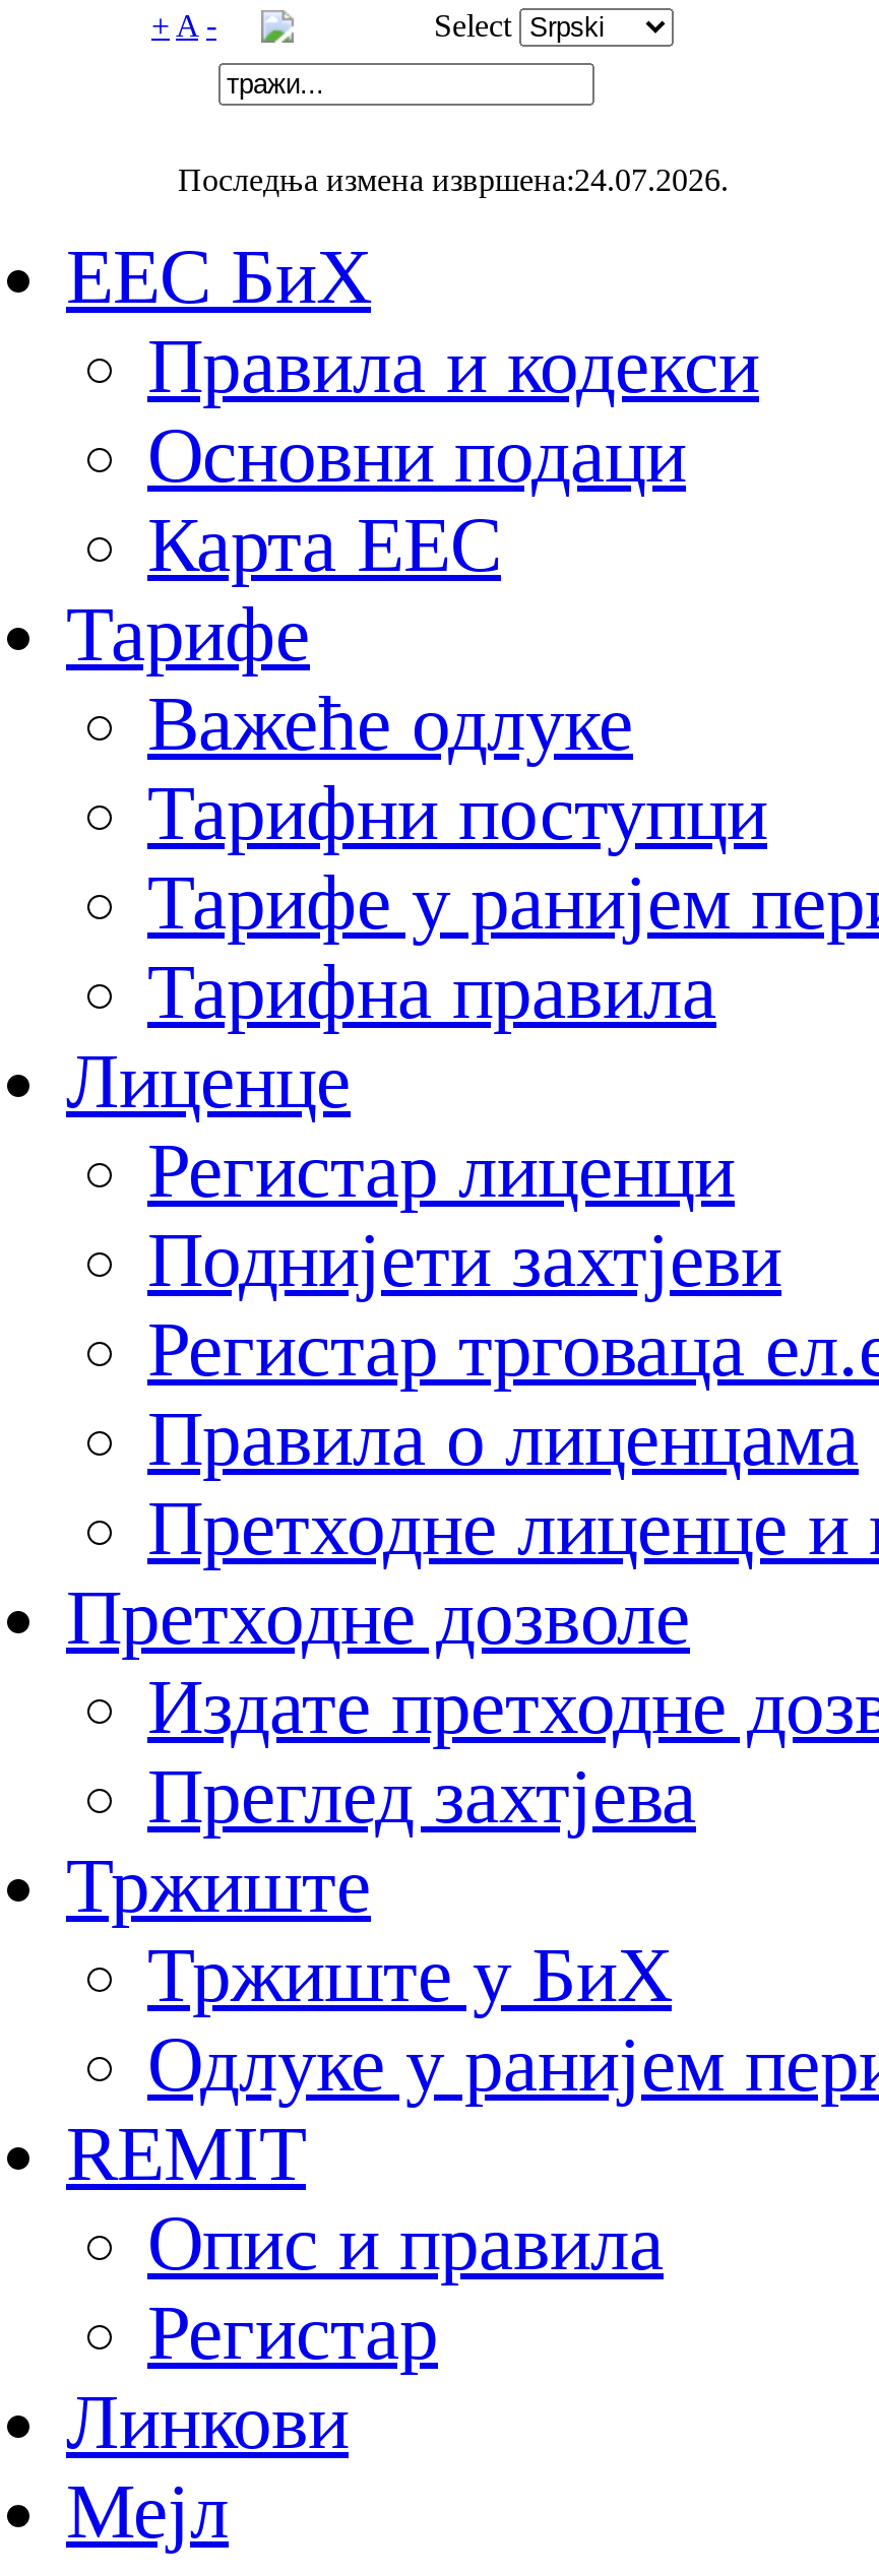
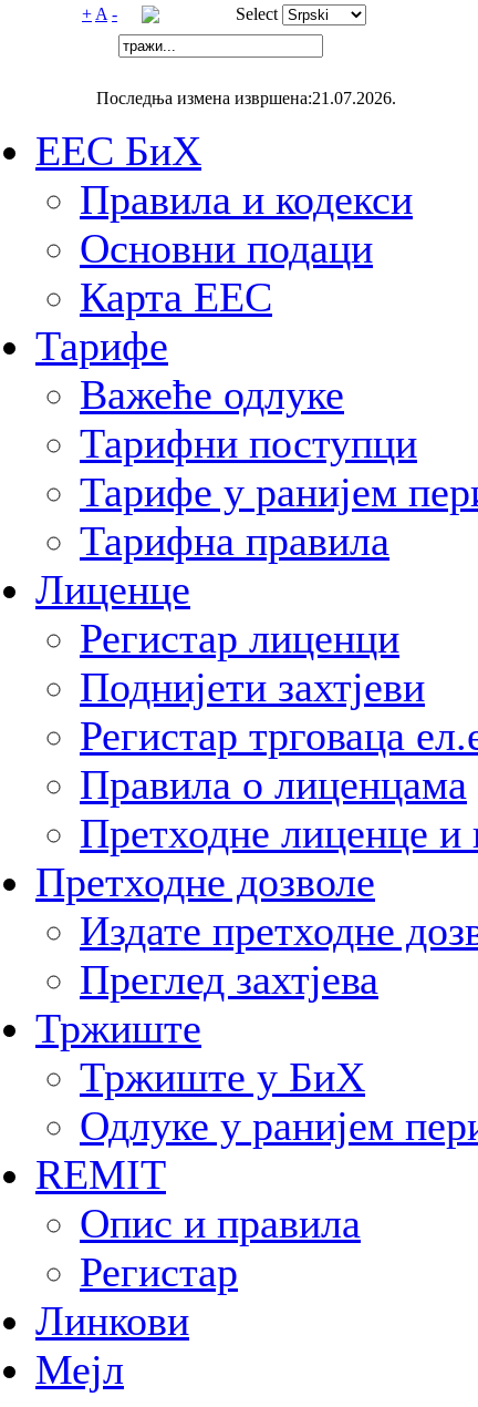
[178,163,729,197] Последња измена извршена:24.07.2026. -> [96,89,396,107] Последња измена извршена:21.07.2026.

